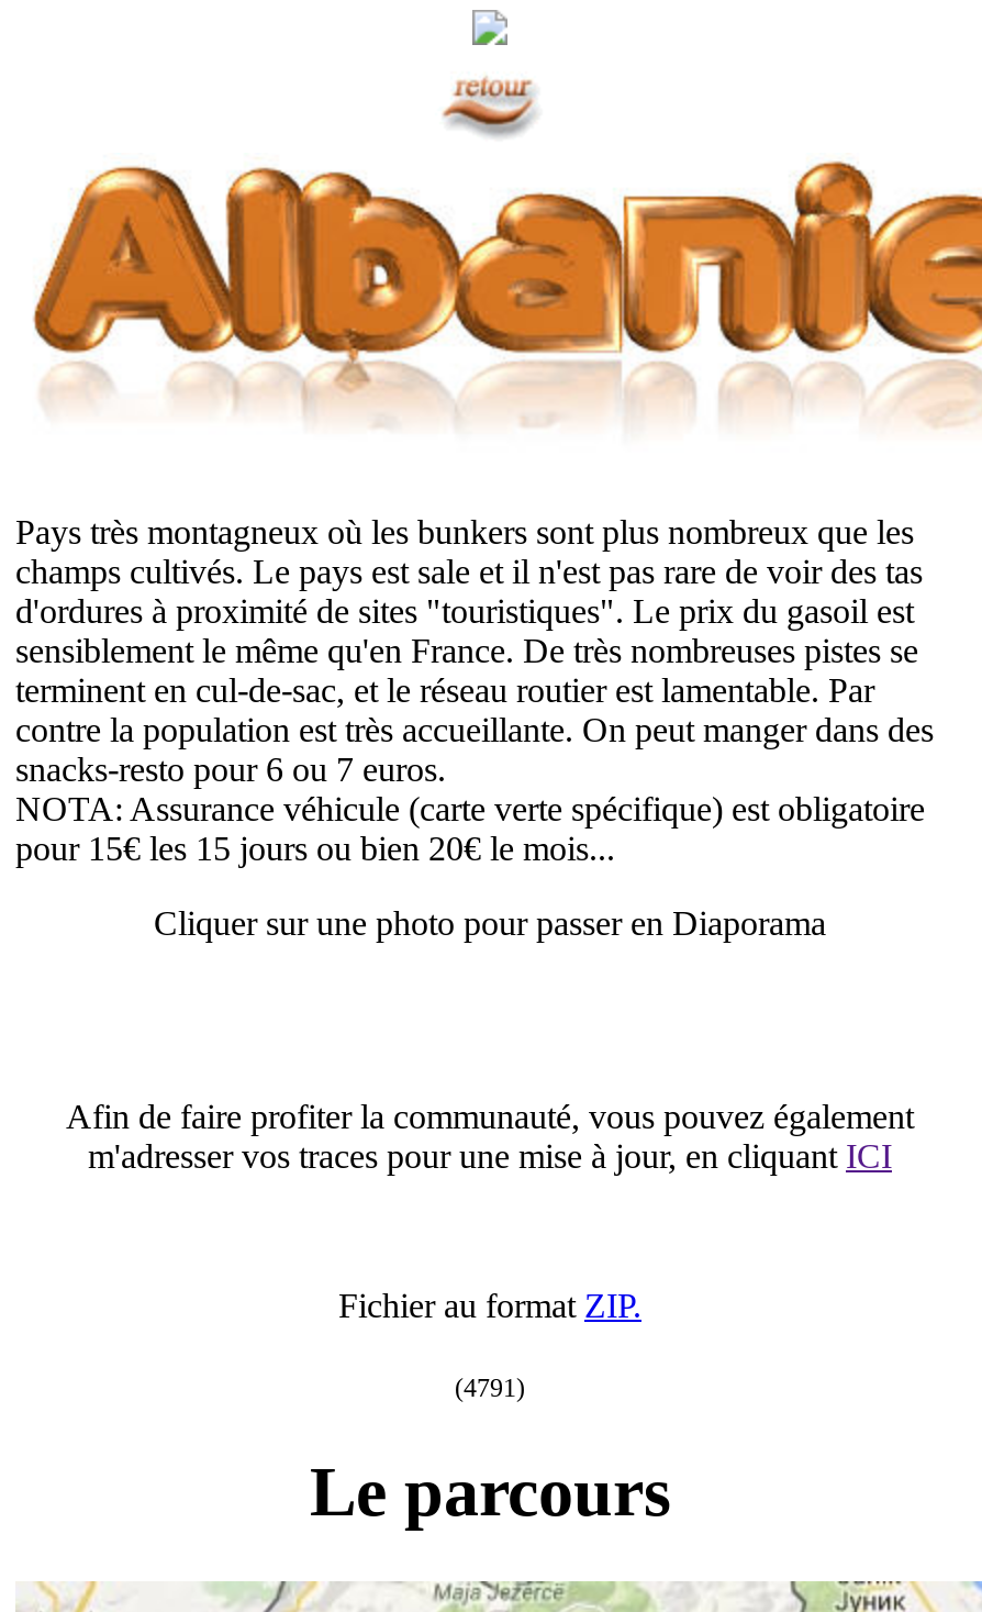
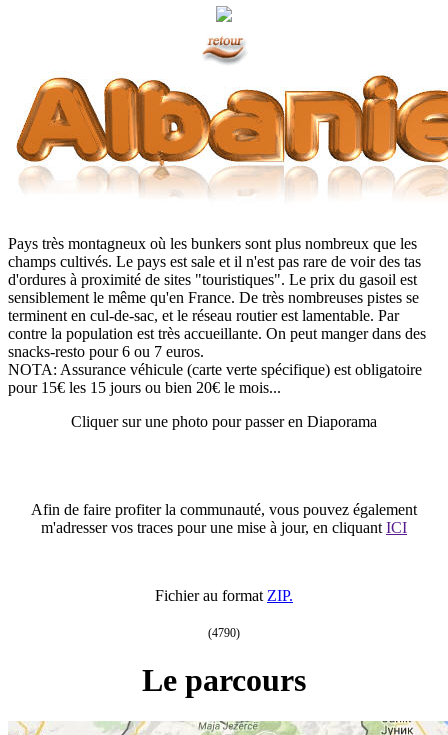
[455,1372,525,1403] (4791) -> [208,626,240,640] (4790)

